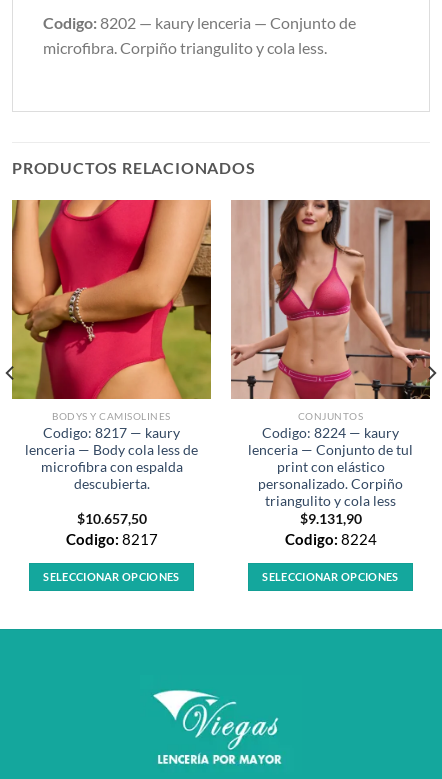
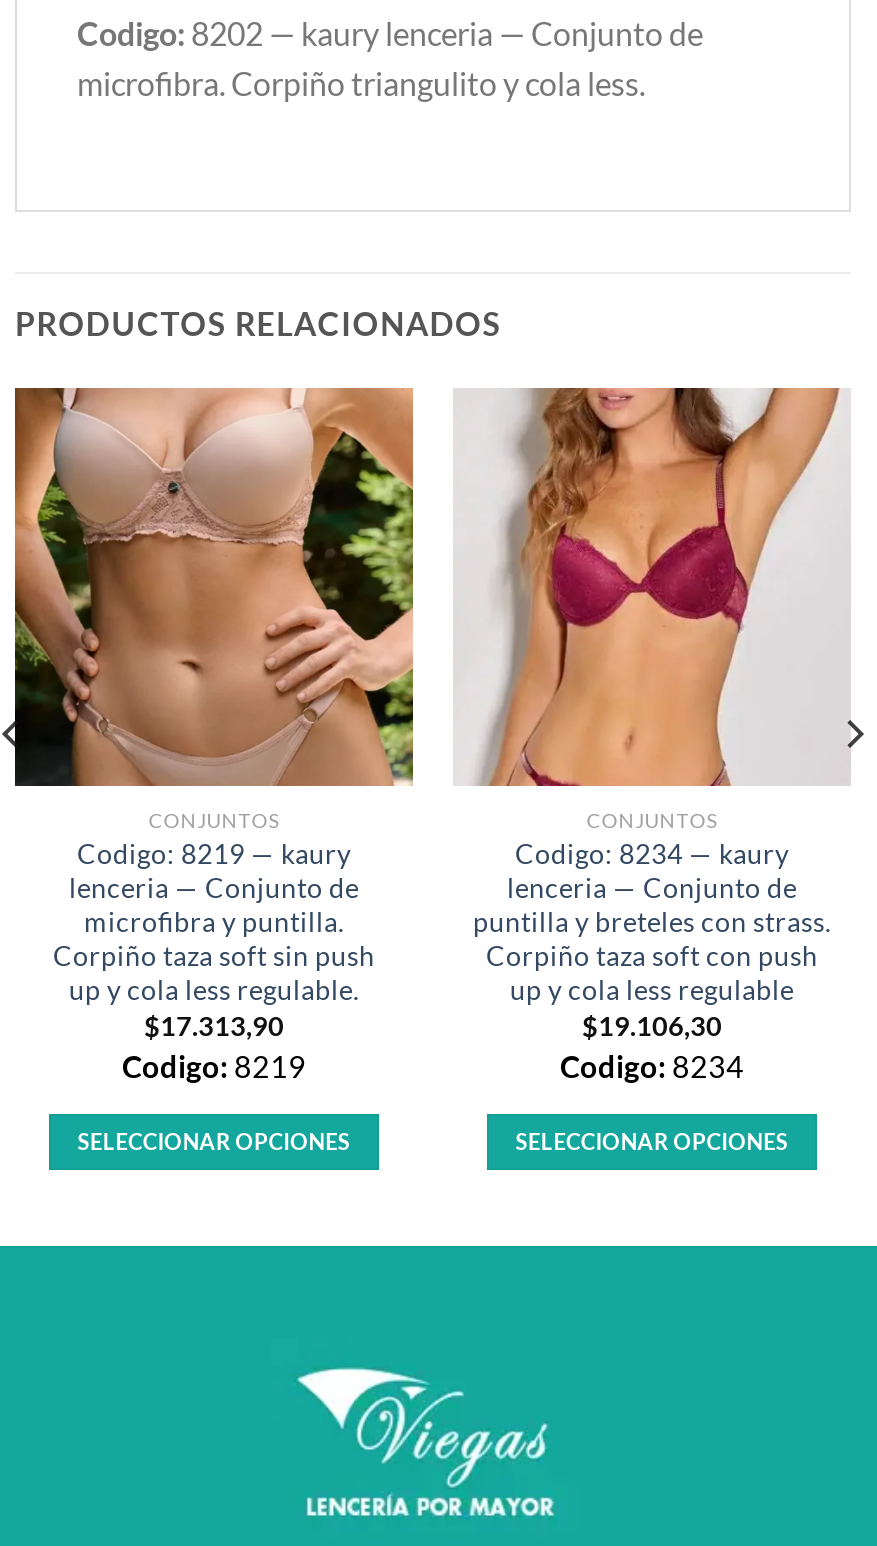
[11,199,212,547] [image] | BODYS Y CAMISOLINES | Codigo: 8217 — kaury | lenceria — Body cola less de | microfibra con espalda | descubierta. | $10.657,50 | Codigo: 8217 -> [13,386,415,1083] [image] | CONJUNTOS | Codigo: 8219 — kaury | lenceria — Conjunto de | microfibra y puntilla. | Corpiño taza soft sin push | up y cola less regulable. | $17.313,90 | Codigo: 8219
[231,199,431,547] [image] | Codigo: 8224 — kaury | lenceria — Conjunto de tul | print con elástico | personalizado. Corpiño | triangulito y cola less | $9.131,90 | Codigo: 8224 -> [455,386,851,1083] [image] | Codigo: 8234 — kaury | lenceria — Conjunto de | puntilla y breteles con strass. | Corpiño taza soft con push | up y cola less regulable | $19.106,30 | Codigo: 8234

